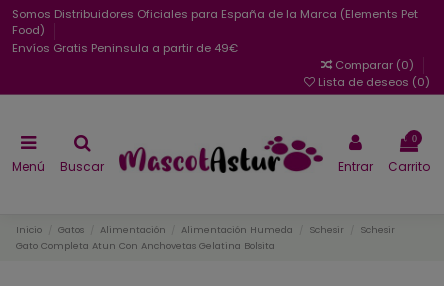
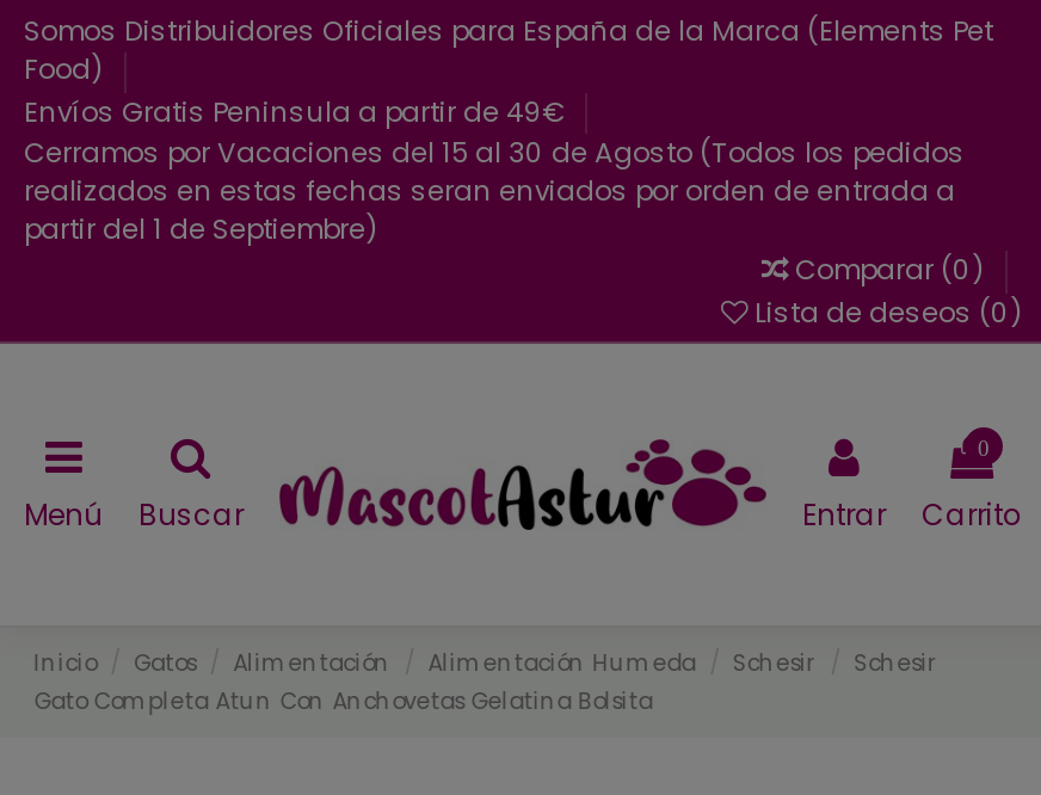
none -> [24,134,965,249] Cerramos por Vacaciones del 15 al 30 de Agosto (Todos los pedidos | realizados en estas fechas seran enviados por orden de entrada a | partir del 1 de Septiembre)

